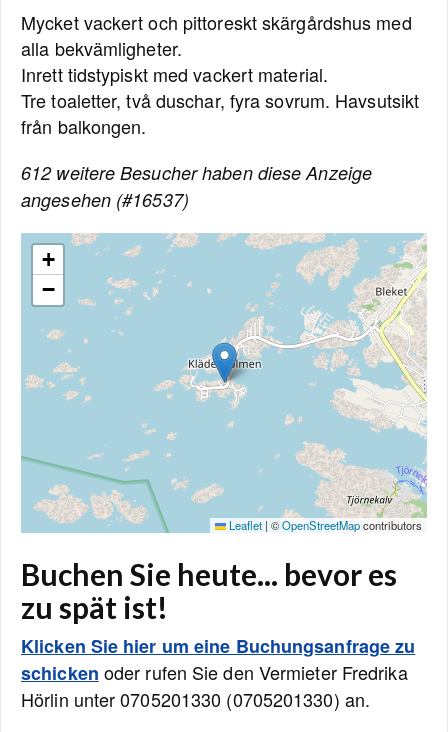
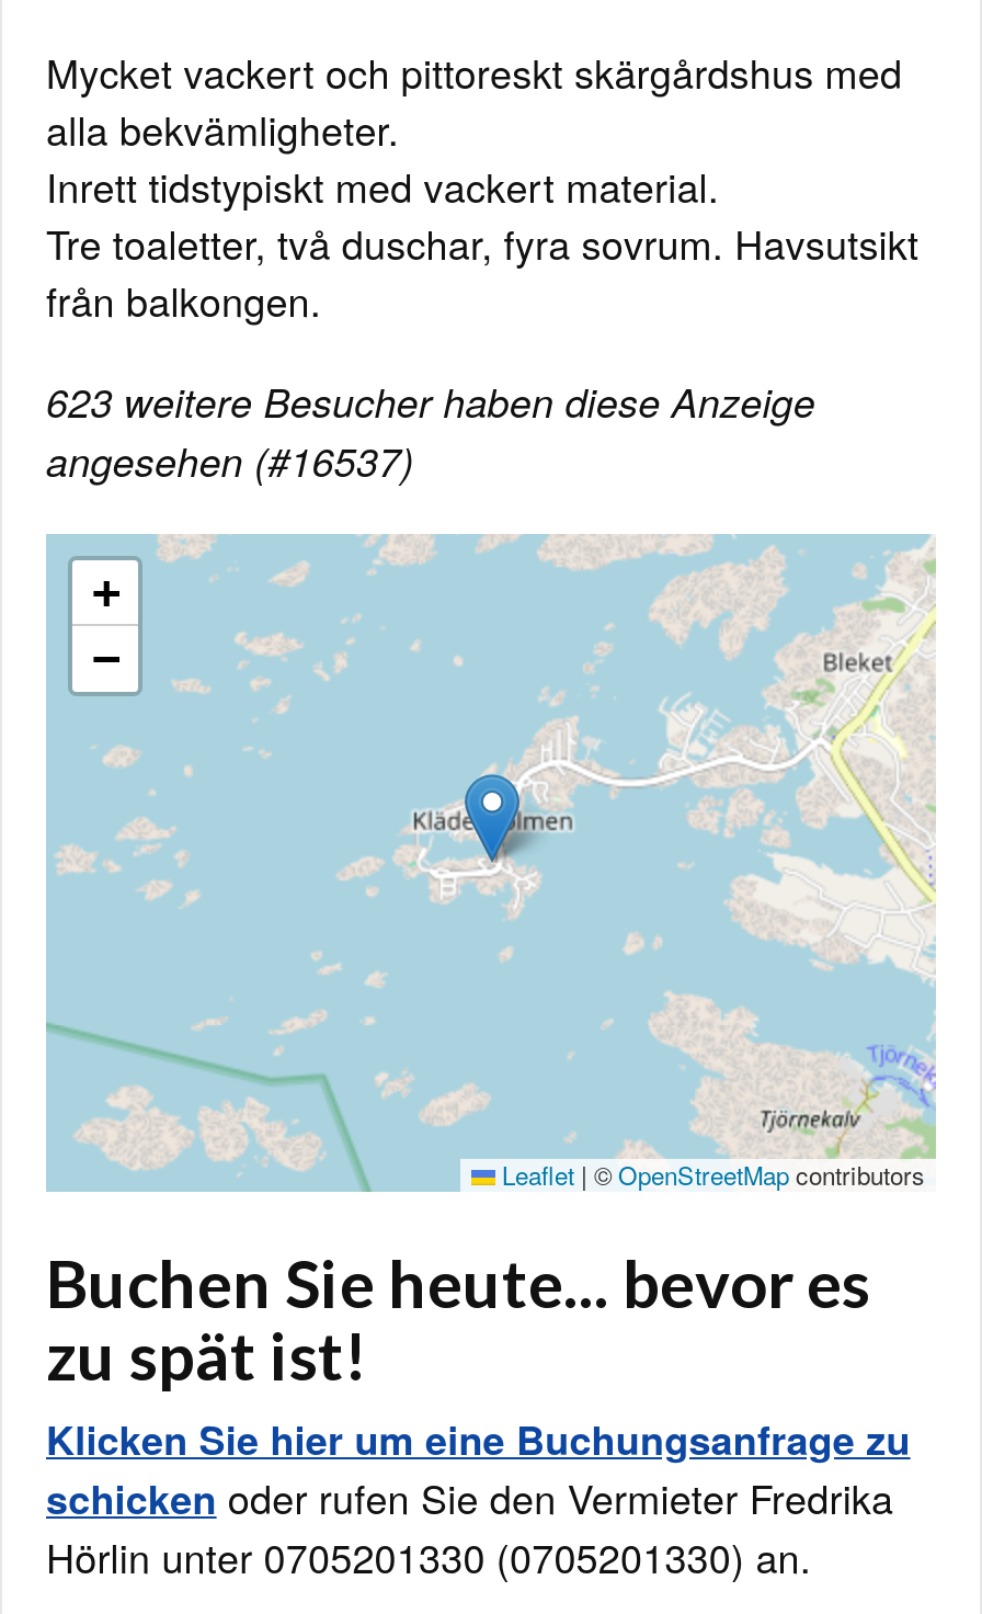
[21,160,372,185] 612 weitere Besucher haben diese Anzeige -> [46,374,815,429] 623 weitere Besucher haben diese Anzeige

